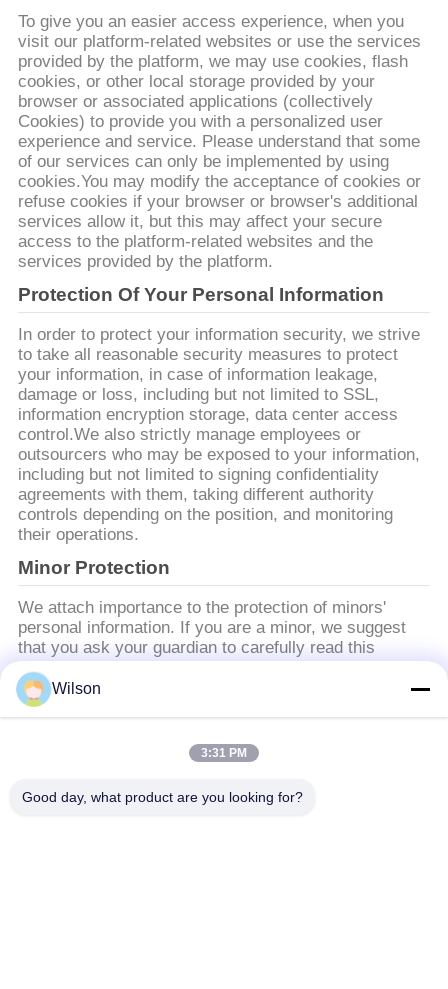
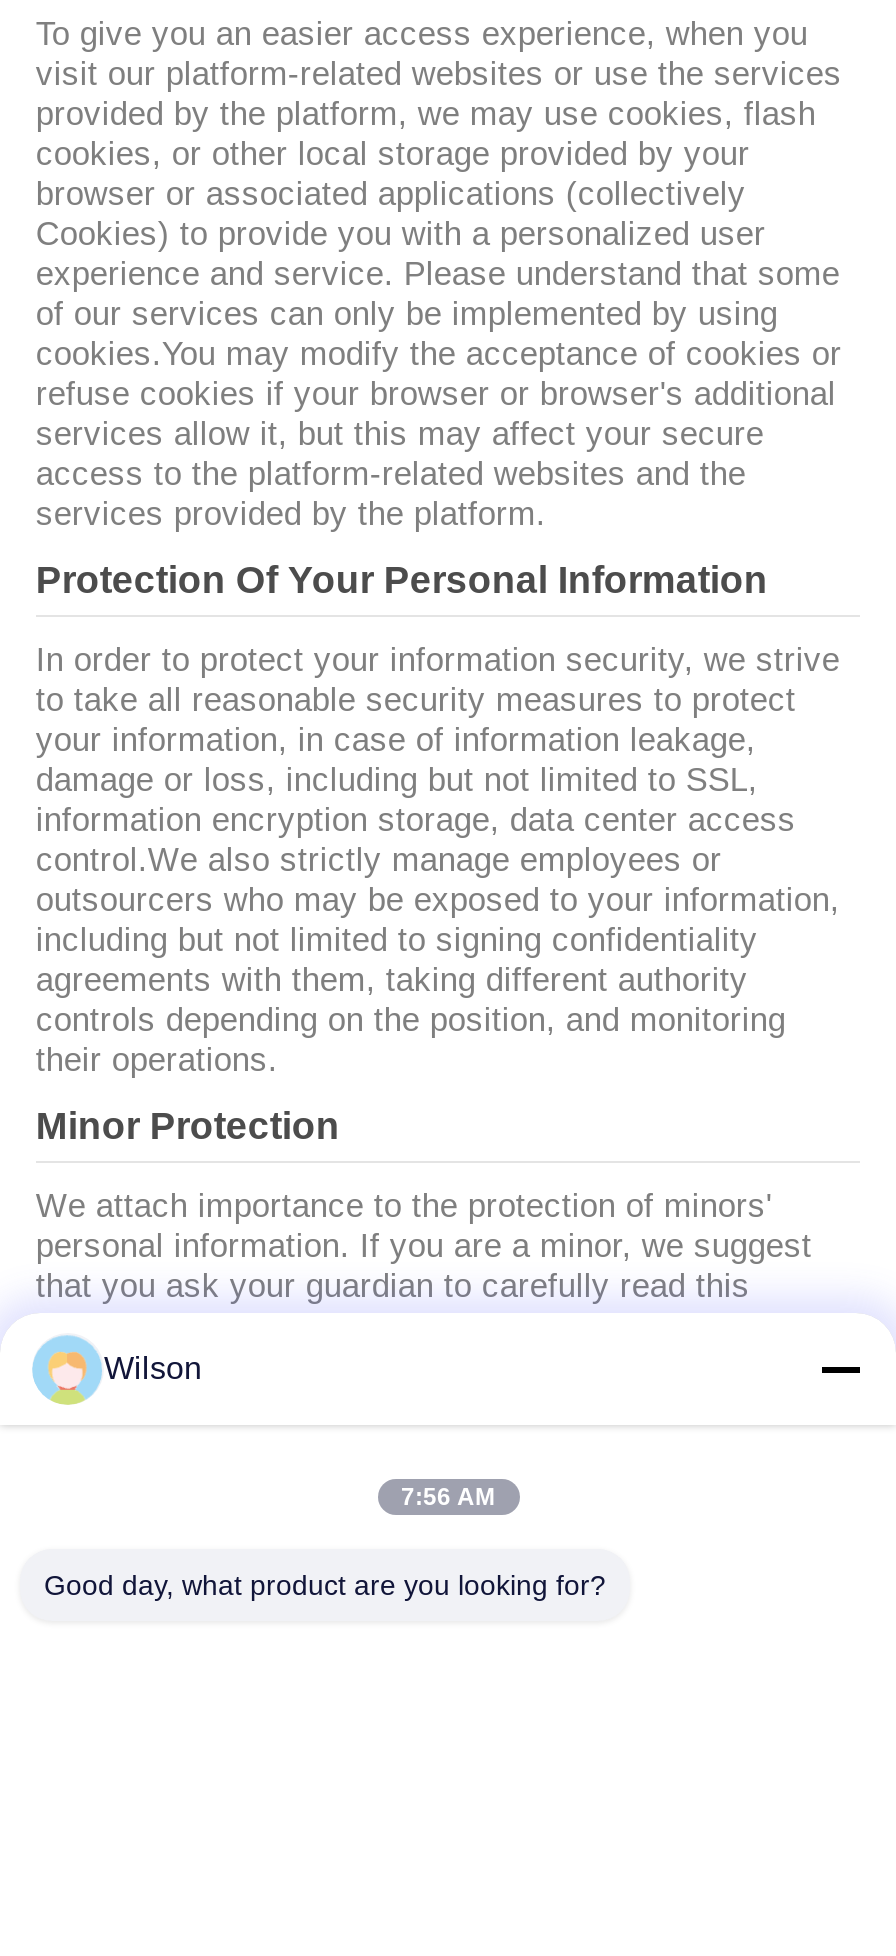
[201,746,247,760] 3:31 PM -> [401,1483,495,1511] 7:56 AM

